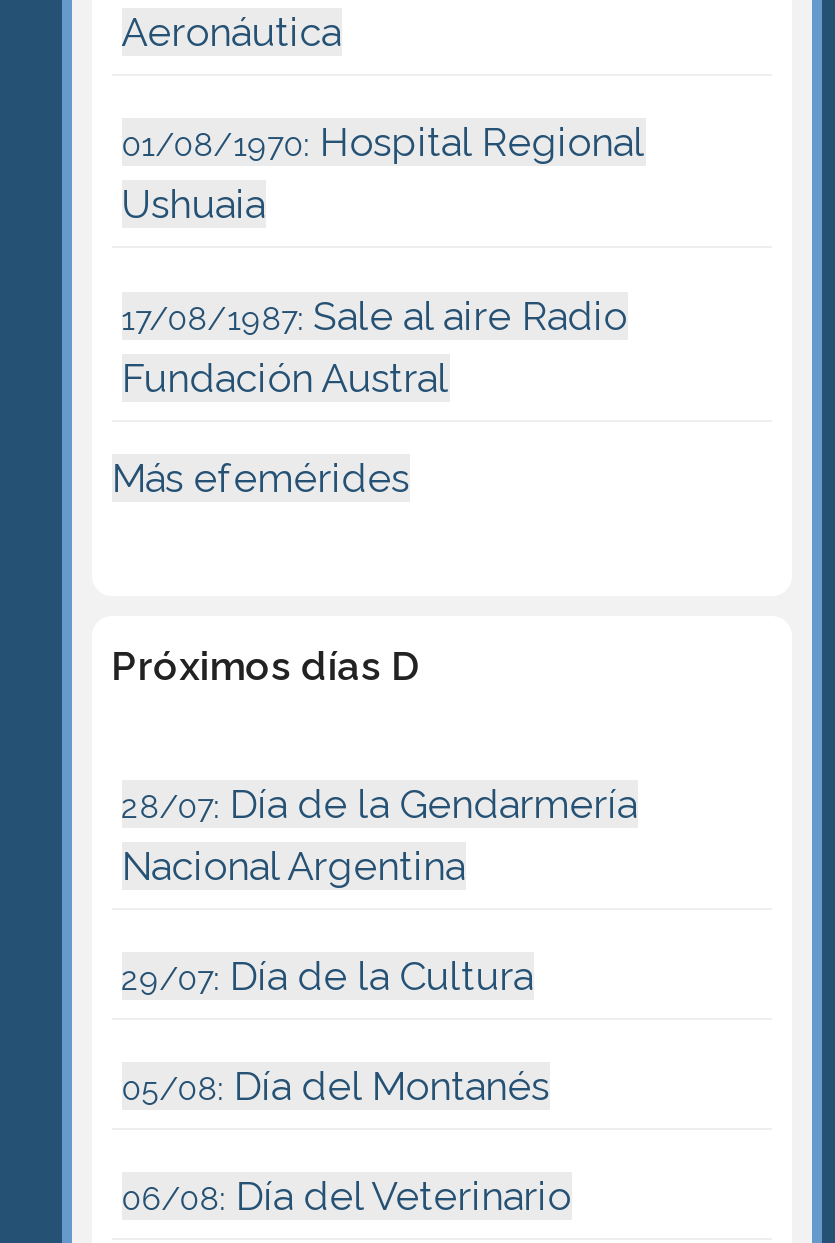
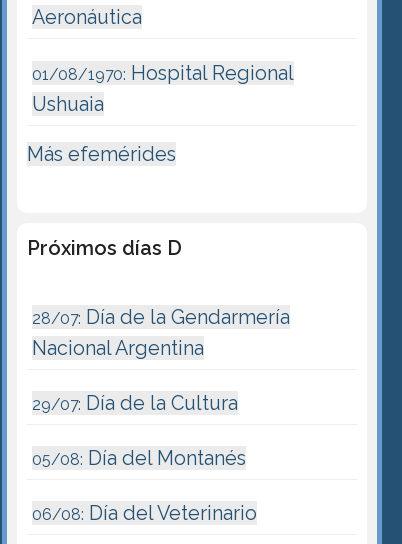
[121,291,627,401] 17/08/1987: Sale al aire Radio | Fundación Austral -> none

